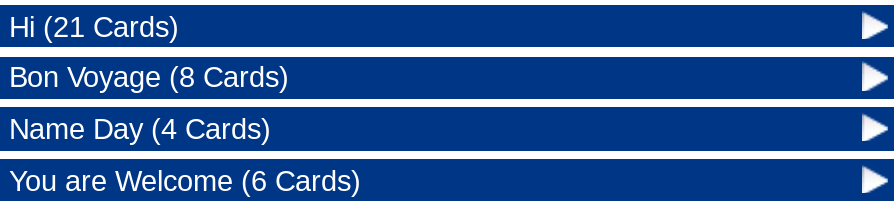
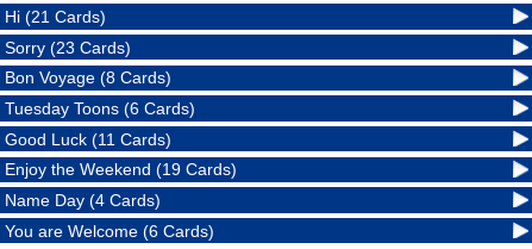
none -> [5,38,132,57] Sorry (23 Cards)
none -> [5,99,237,179] Tuesday Toons (6 Cards) | Good Luck (11 Cards) | Enjoy the Weekend (19 Cards)

